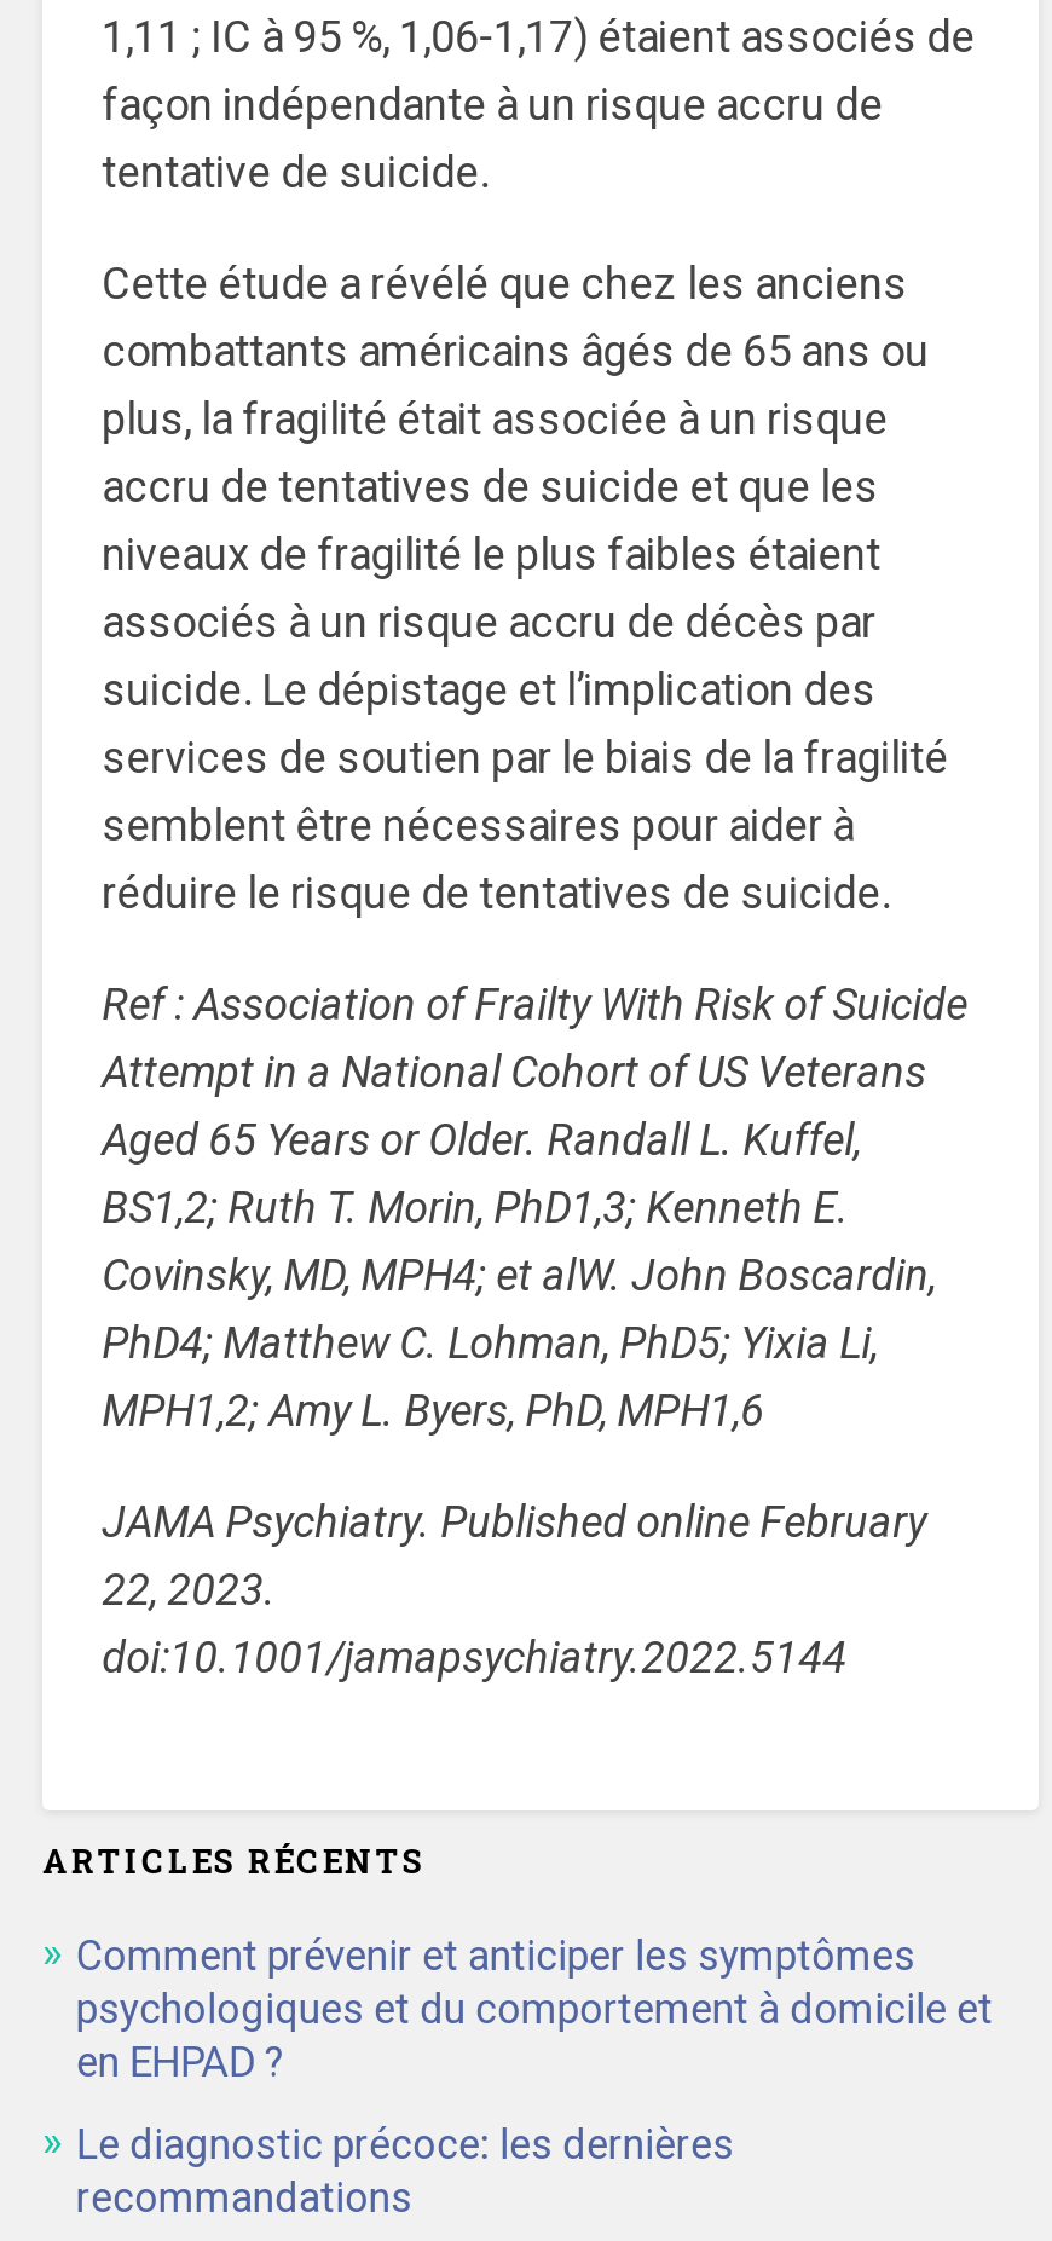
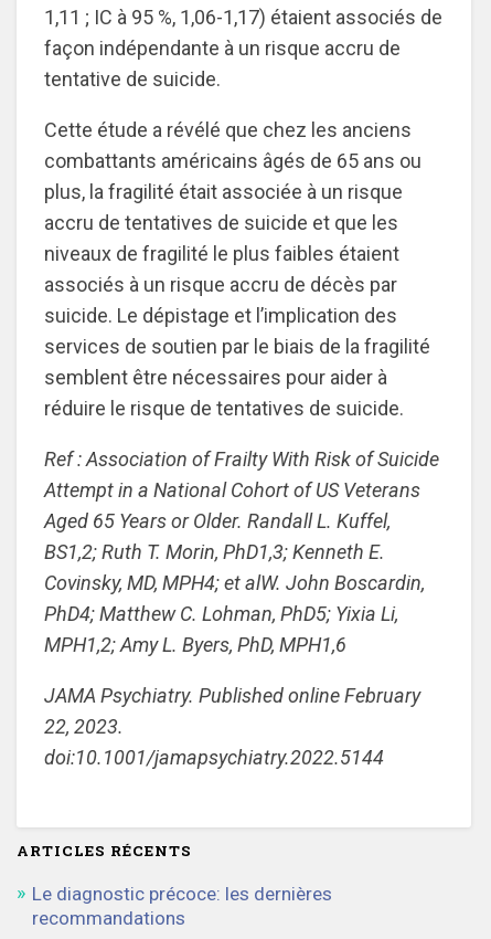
[76,1932,993,2086] Comment prévenir et anticiper les symptômes | psychologiques et du comportement à domicile et | en EHPAD ? -> none

